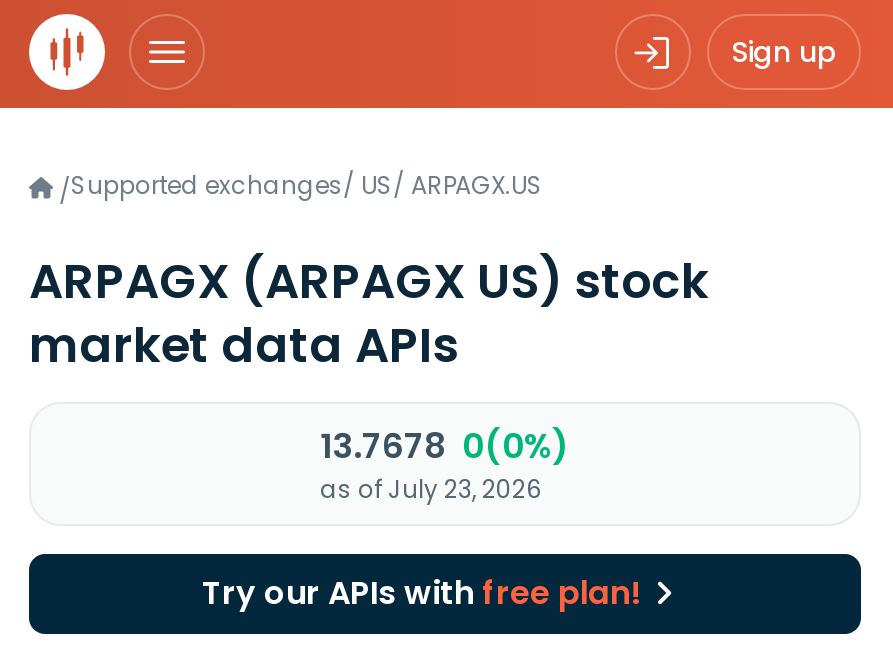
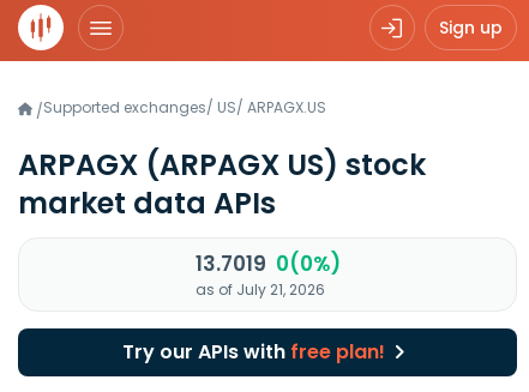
[320,422,570,470] 13.7678 0(0%) -> [195,249,340,278] 13.7019 0(0%)
[320,472,542,506] as of July 23, 2026 -> [195,279,324,300] as of July 21, 2026

